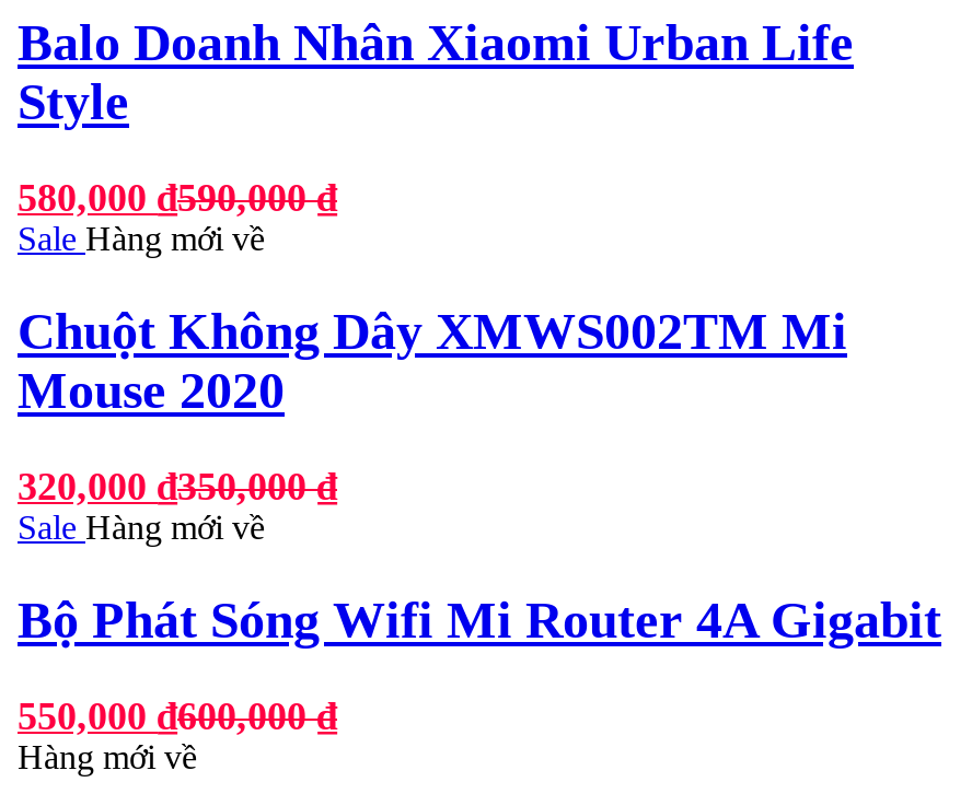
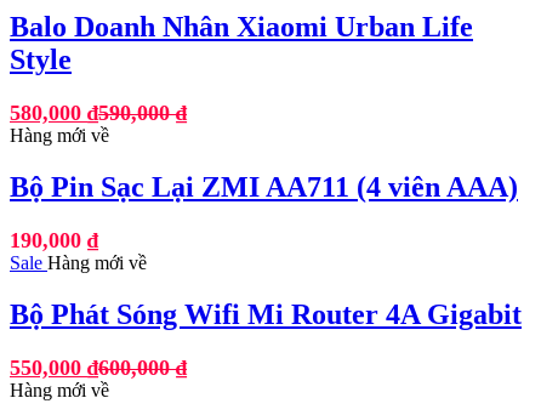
[18,220,265,257] Sale Hàng mới về -> [10,125,109,145] Hàng mới về
[18,303,847,418] Chuột Không Dây XMWS002TM Mi | Mouse 2020 -> [10,171,518,202] Bộ Pin Sạc Lại ZMI AA711 (4 viên AAA)
[18,464,337,508] 320,000 ₫350,000₫ -> [10,228,98,252] 190,000 ₫

